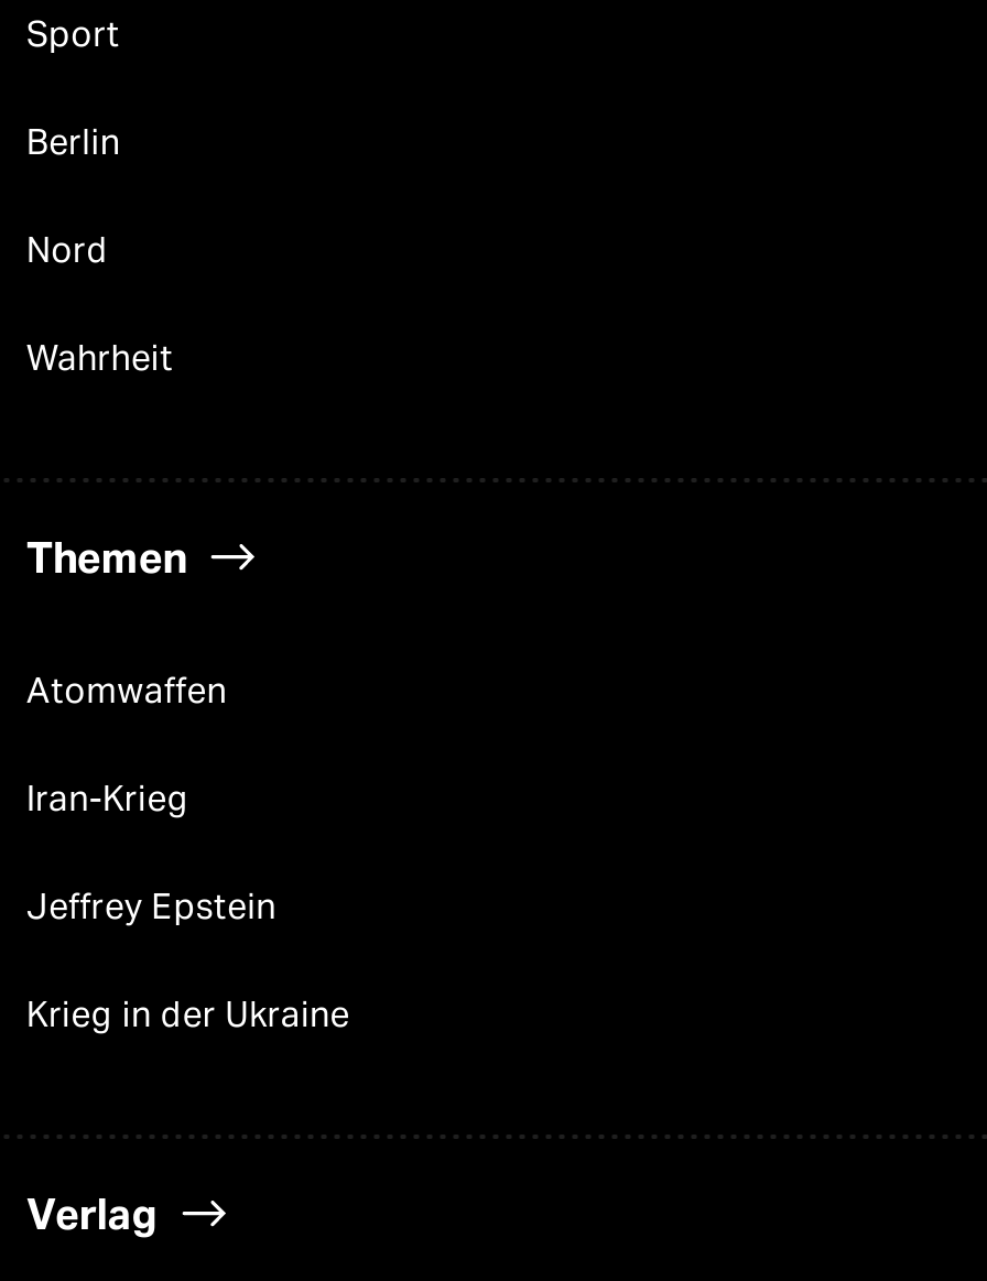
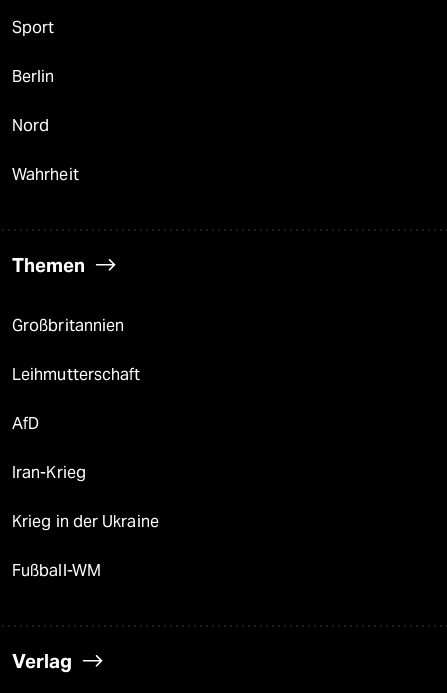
[26,670,227,712] Atomwaffen -> [12,316,140,433] Großbritannien | Leihmutterschaft | AfD
[26,886,276,927] Jeffrey Epstein -> none
none -> [12,561,101,580] Fußball-WM

